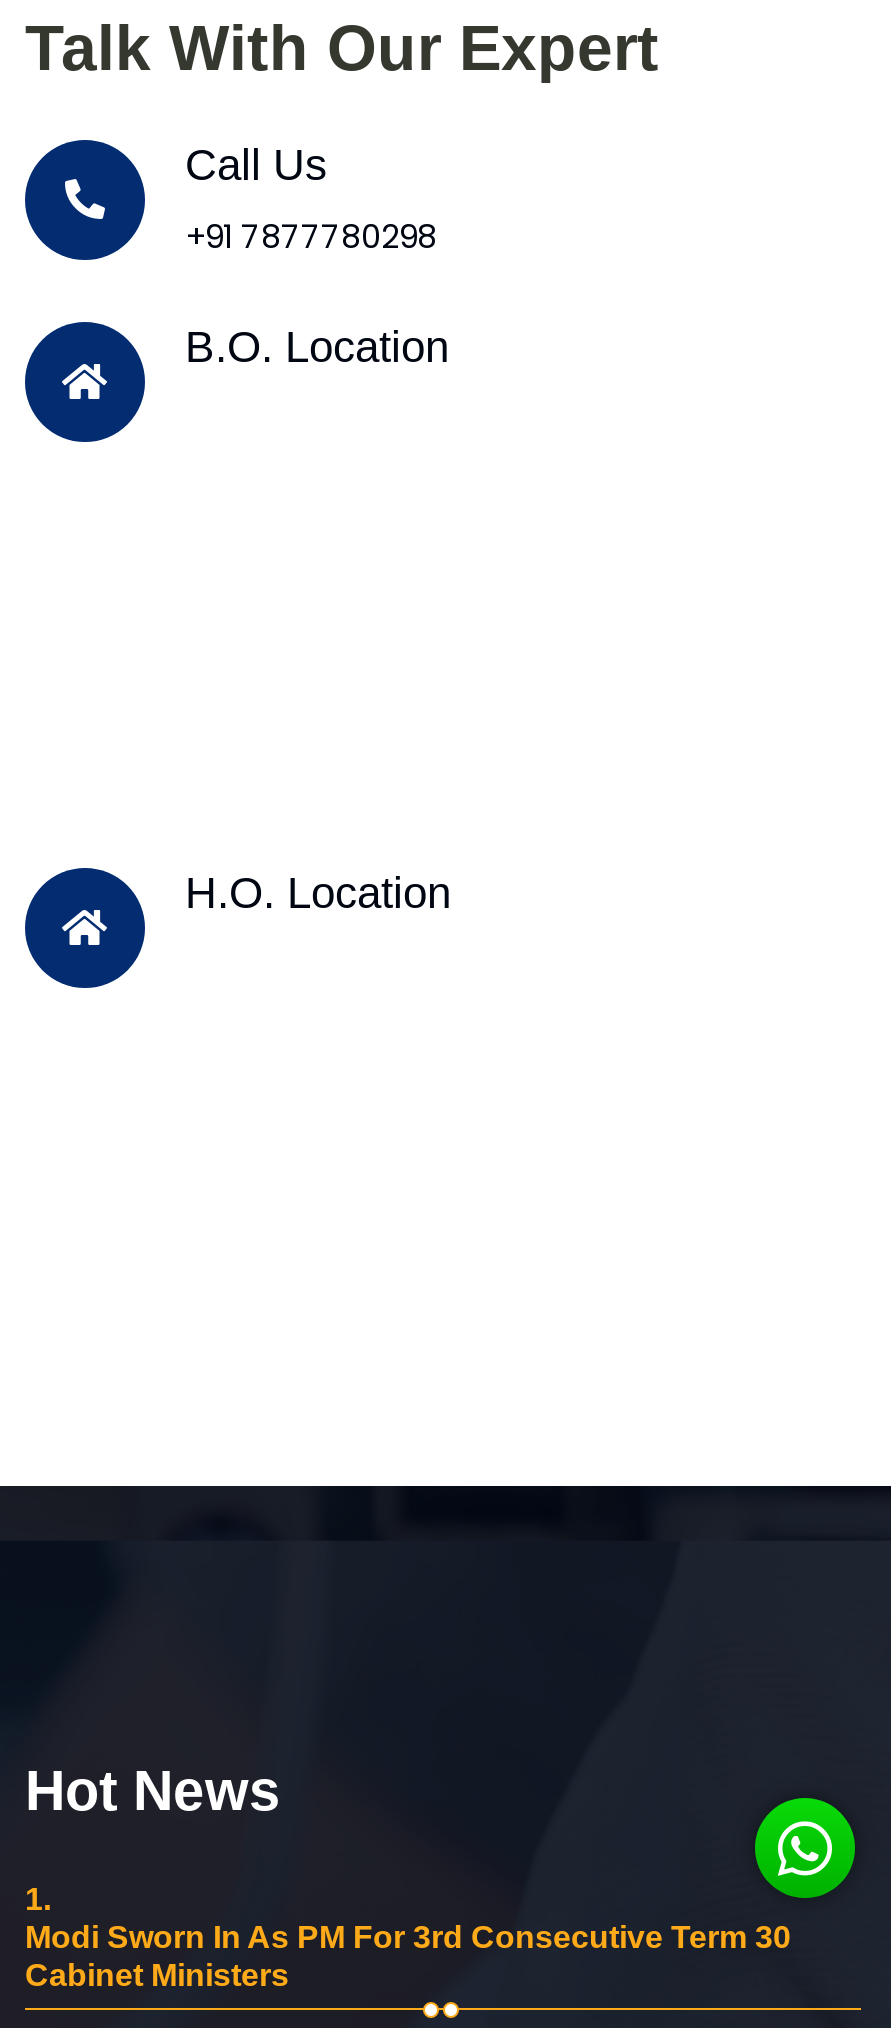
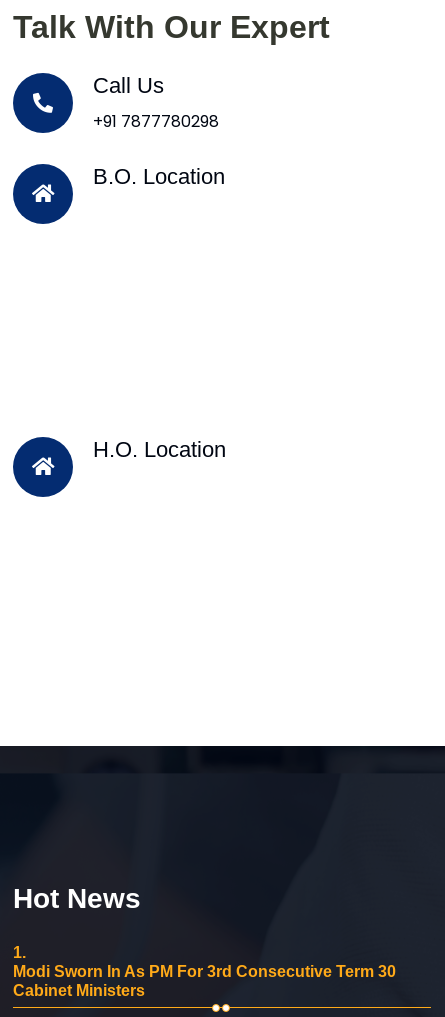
[753,1796,857,1900] [image] -> none

